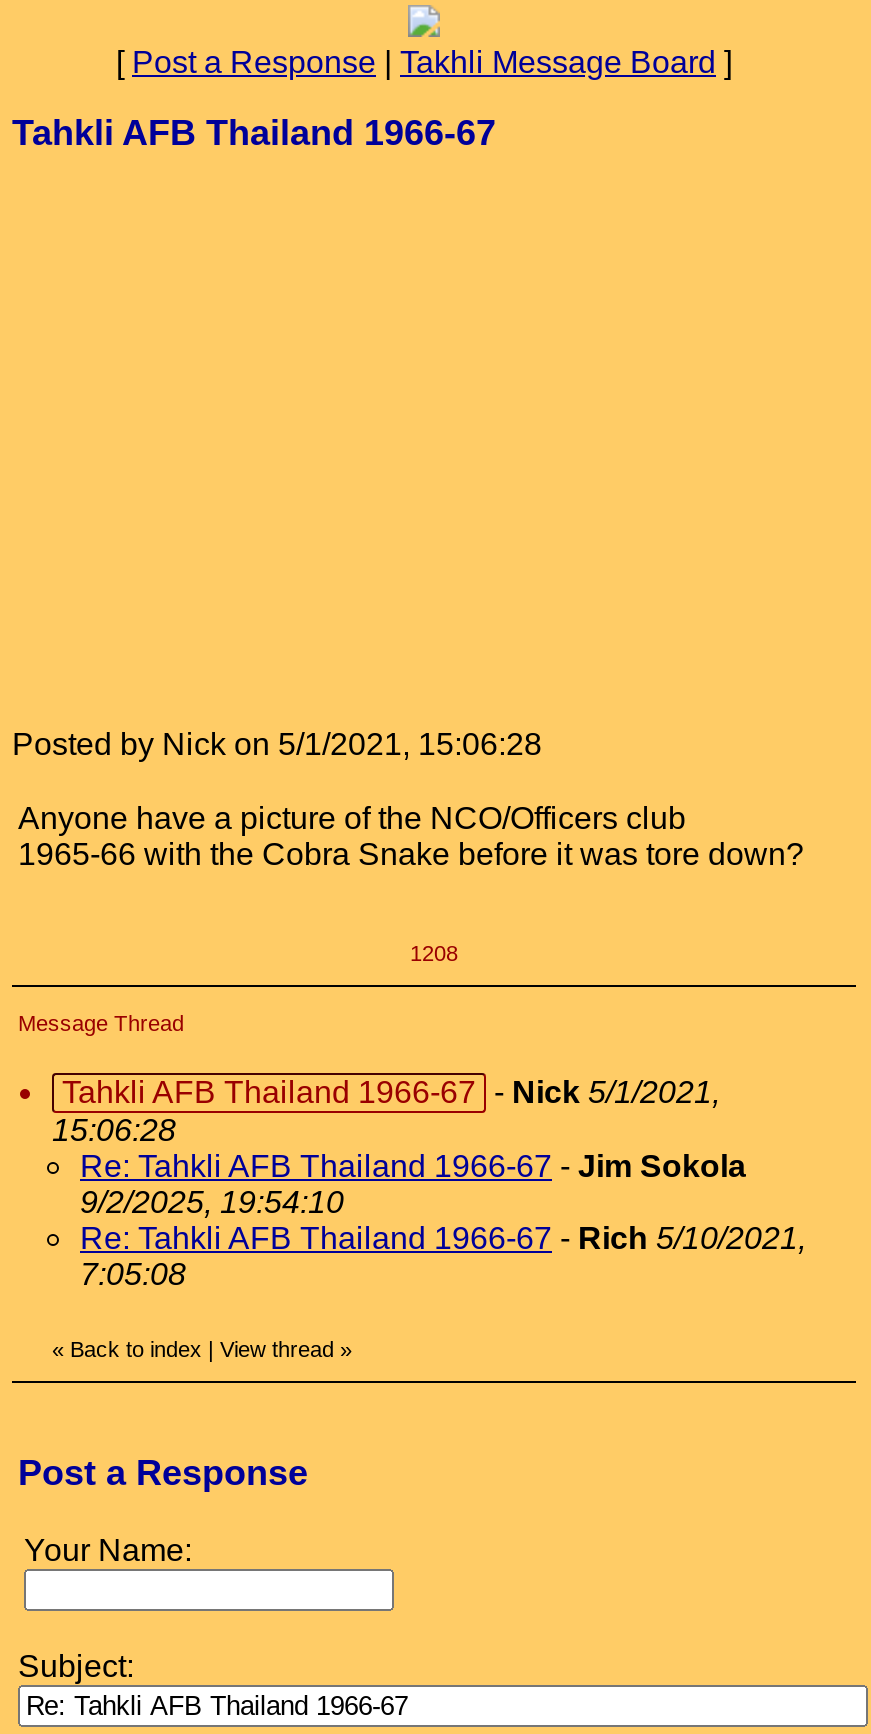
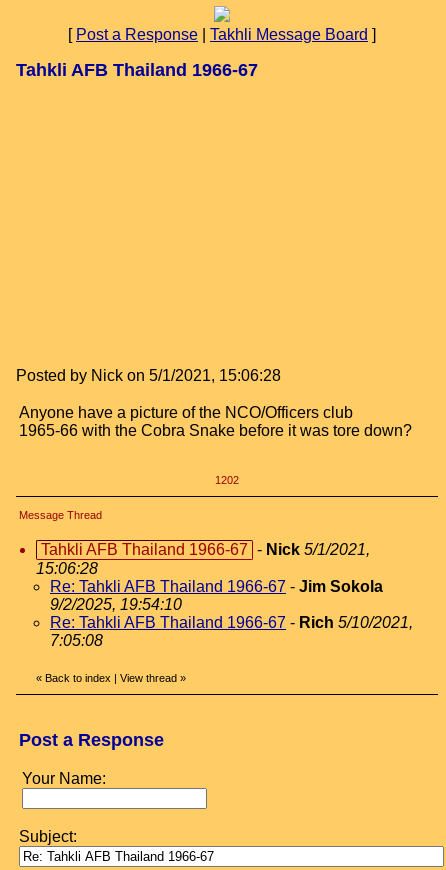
[410,941,458,965] 1208 -> [215,474,239,486] 1202

